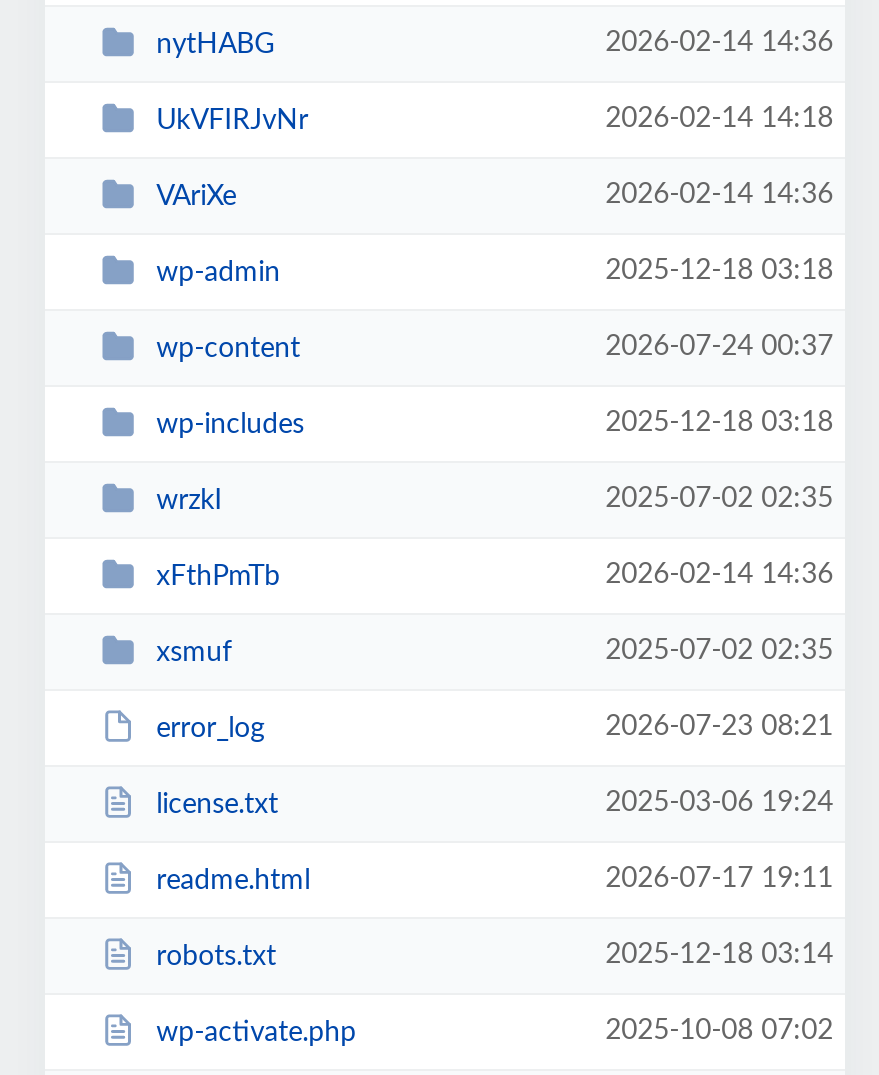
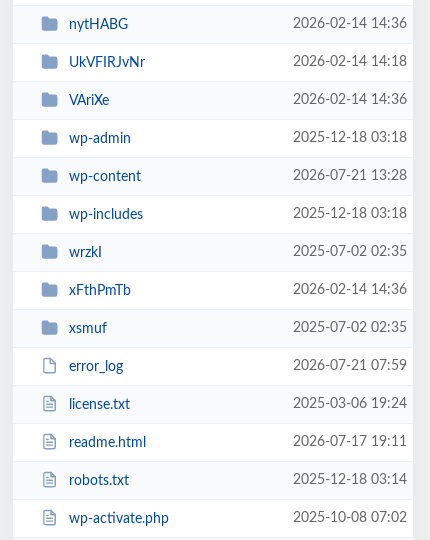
[605,333,833,361] 2026-07-24 00:37 -> [293,169,407,183] 2026-07-21 13:28
[605,713,833,741] 2026-07-23 08:21 -> [293,359,407,373] 2026-07-21 07:59

